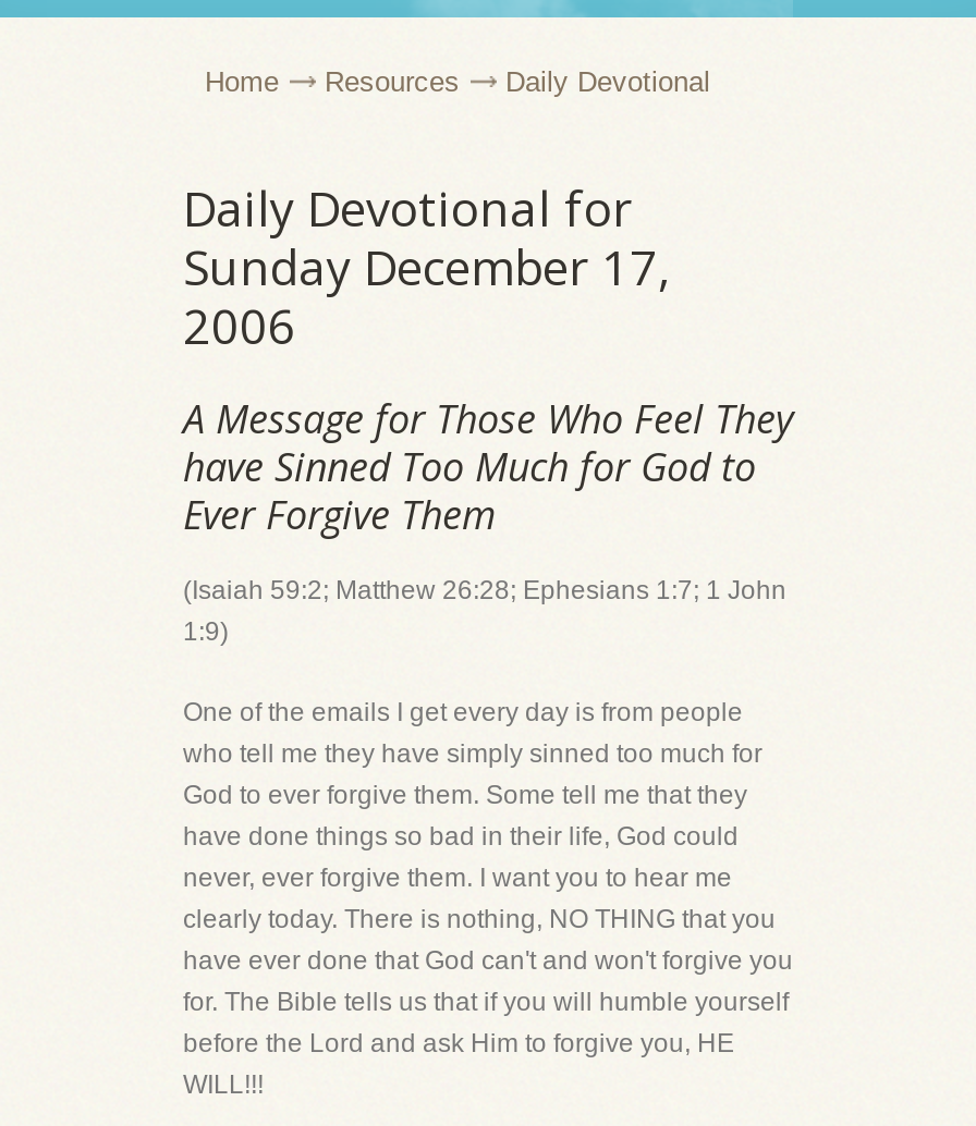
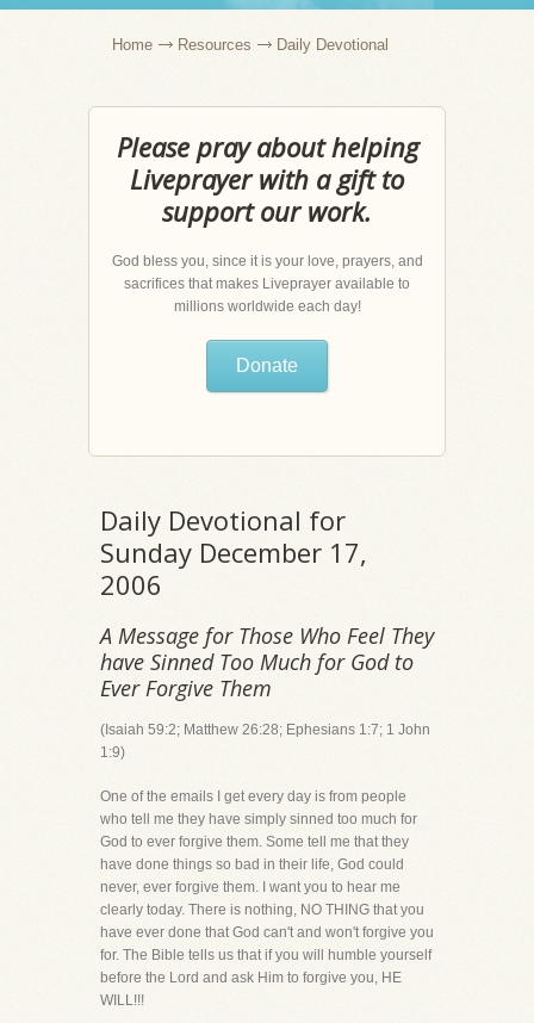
none -> [111,129,423,376] Please pray about helping | Liveprayer with a gift to | support our work. | God bless you, since it is your love, prayers, and | sacrifices that makes Liveprayer available to | millions worldwide each day! | Donate

